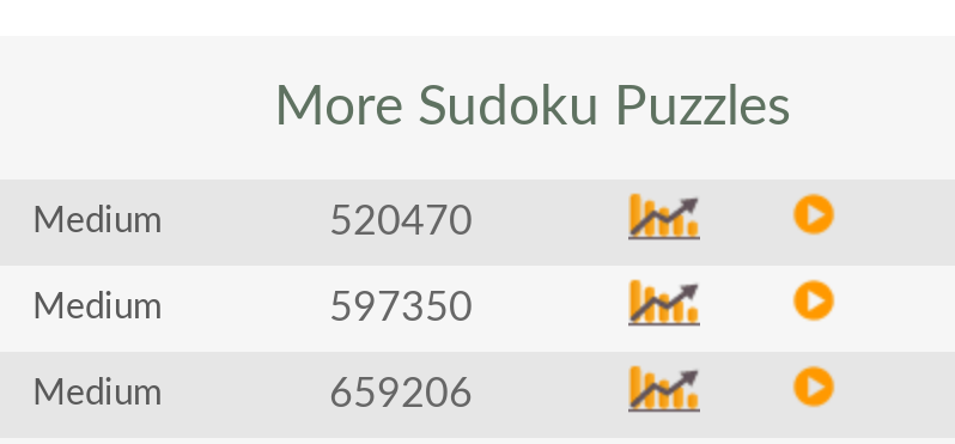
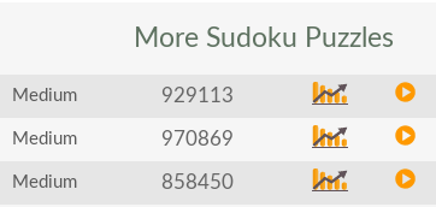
[329,201,473,242] 520470 -> [161,85,234,106] 929113
[329,287,473,328] 597350 -> [161,129,234,149] 970869
[329,373,473,414] 659206 -> [161,172,234,193] 858450

